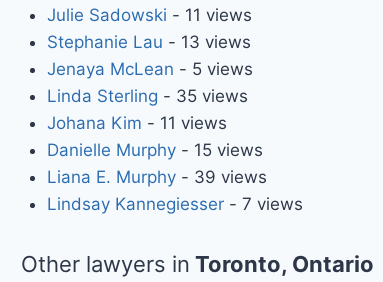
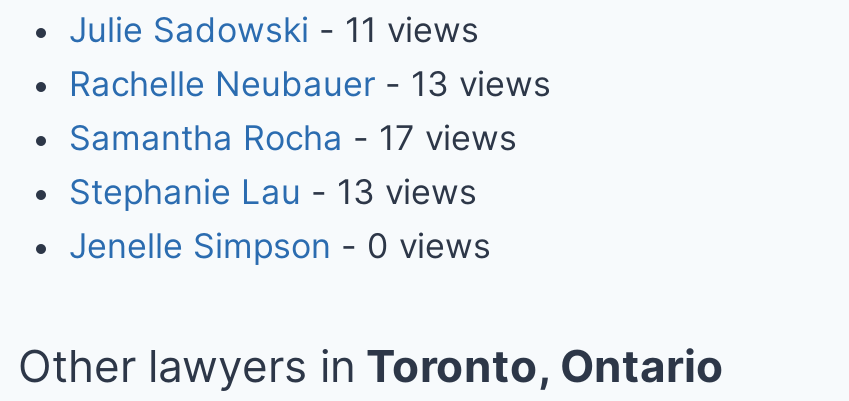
none -> [69,64,551,158] Rachelle Neubauer - 13 views | Samantha Rocha - 17 views
moved [46,32,250,52] -> [69,172,477,212]: Stephanie Lau - 13 views
[46,59,302,214] Jenaya McLean - 5 views | Linda Sterling - 35 views | Johana Kim - 11 views | Danielle Murphy - 15 views | Liana E. Murphy - 39 views | Lindsay Kannegiesser - 7 views -> [69,226,491,266] Jenelle Simpson - 0 views

